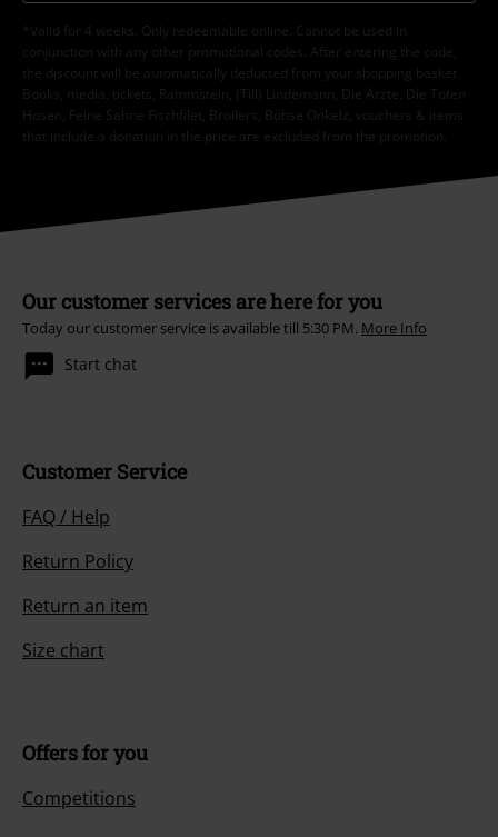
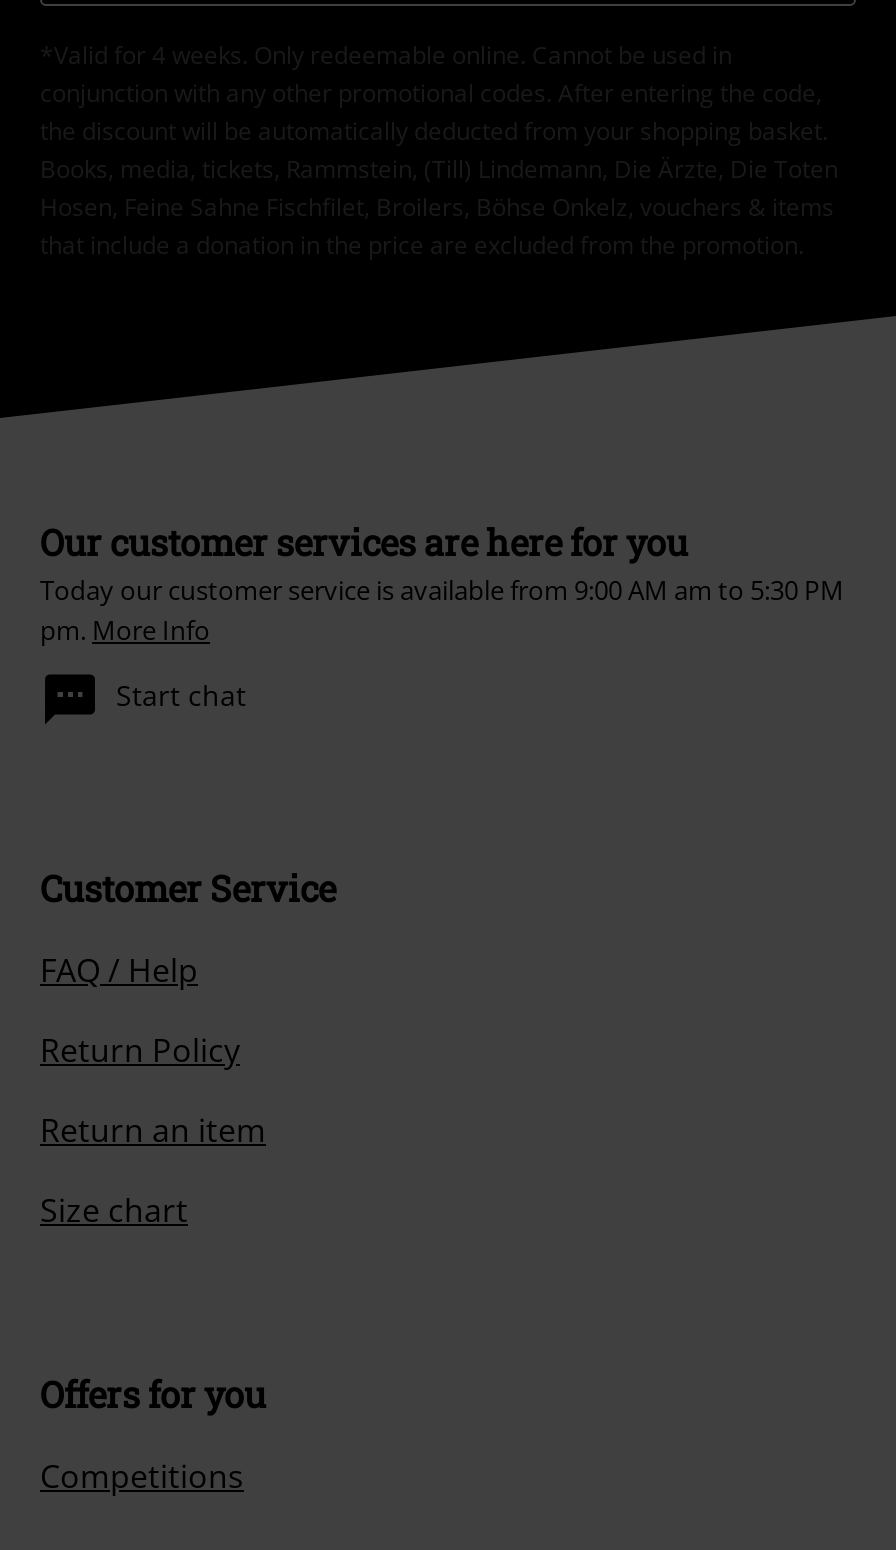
[22,318,427,338] Today our customer service is available till 5:30 PM. More Info -> [40,572,844,648] Today our customer service is available from 9:00 AM am to 5:30 PM | pm. More Info

